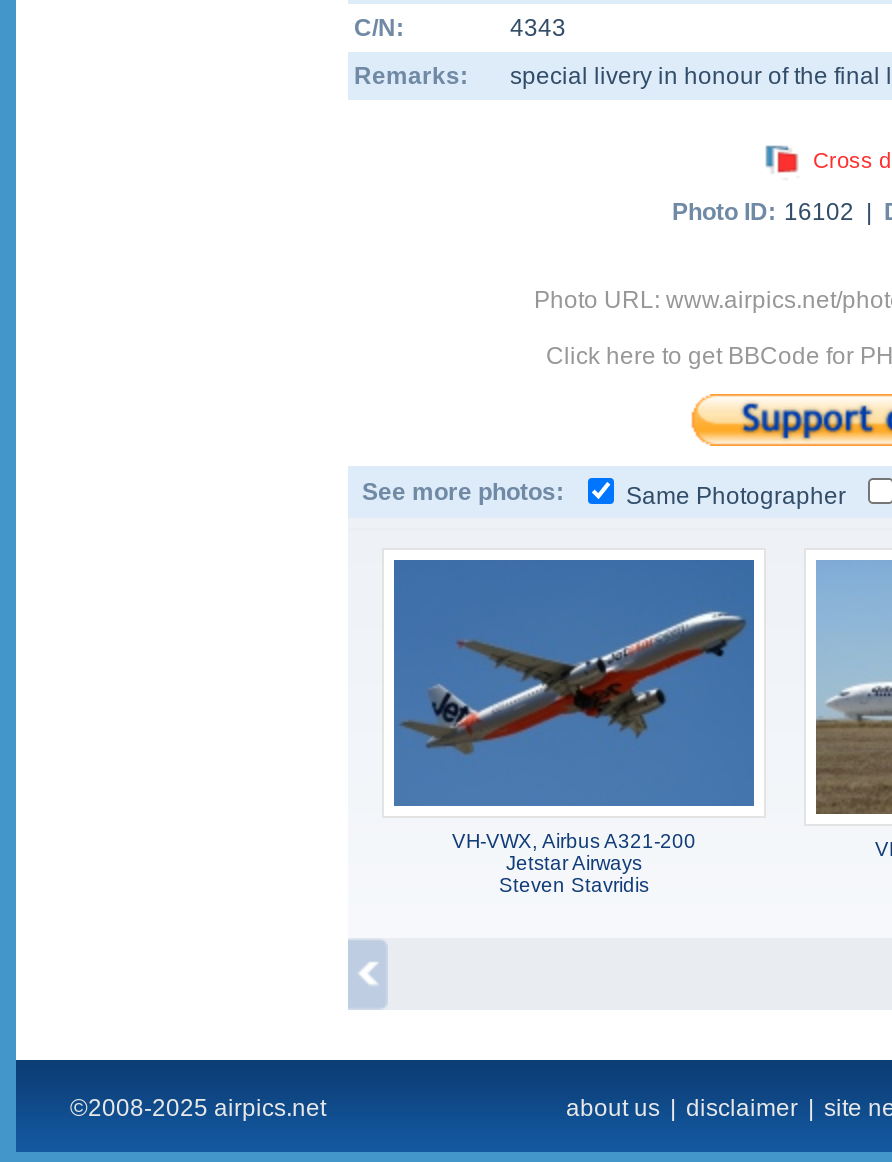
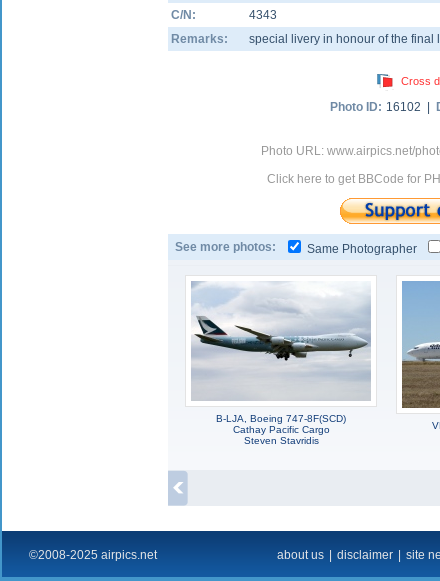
[392,558,756,874] [image] | VH-VWX, Airbus A321-200 | Jetstar Airways -> [191,281,371,435] [image] | B-LJA, Boeing 747-8F(SCD) | Cathay Pacific Cargo

